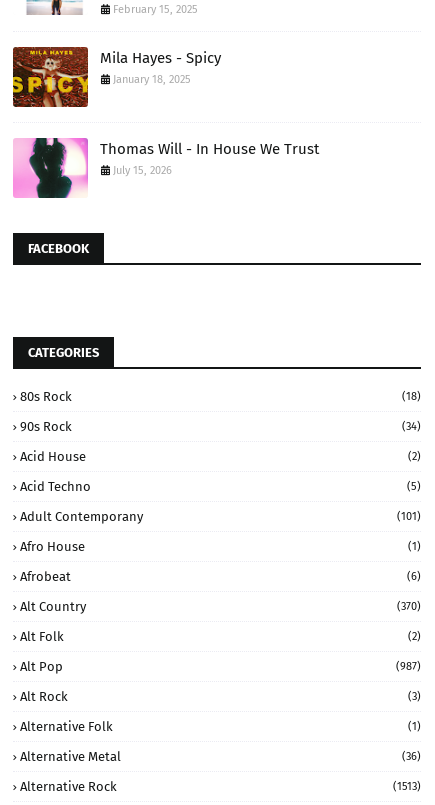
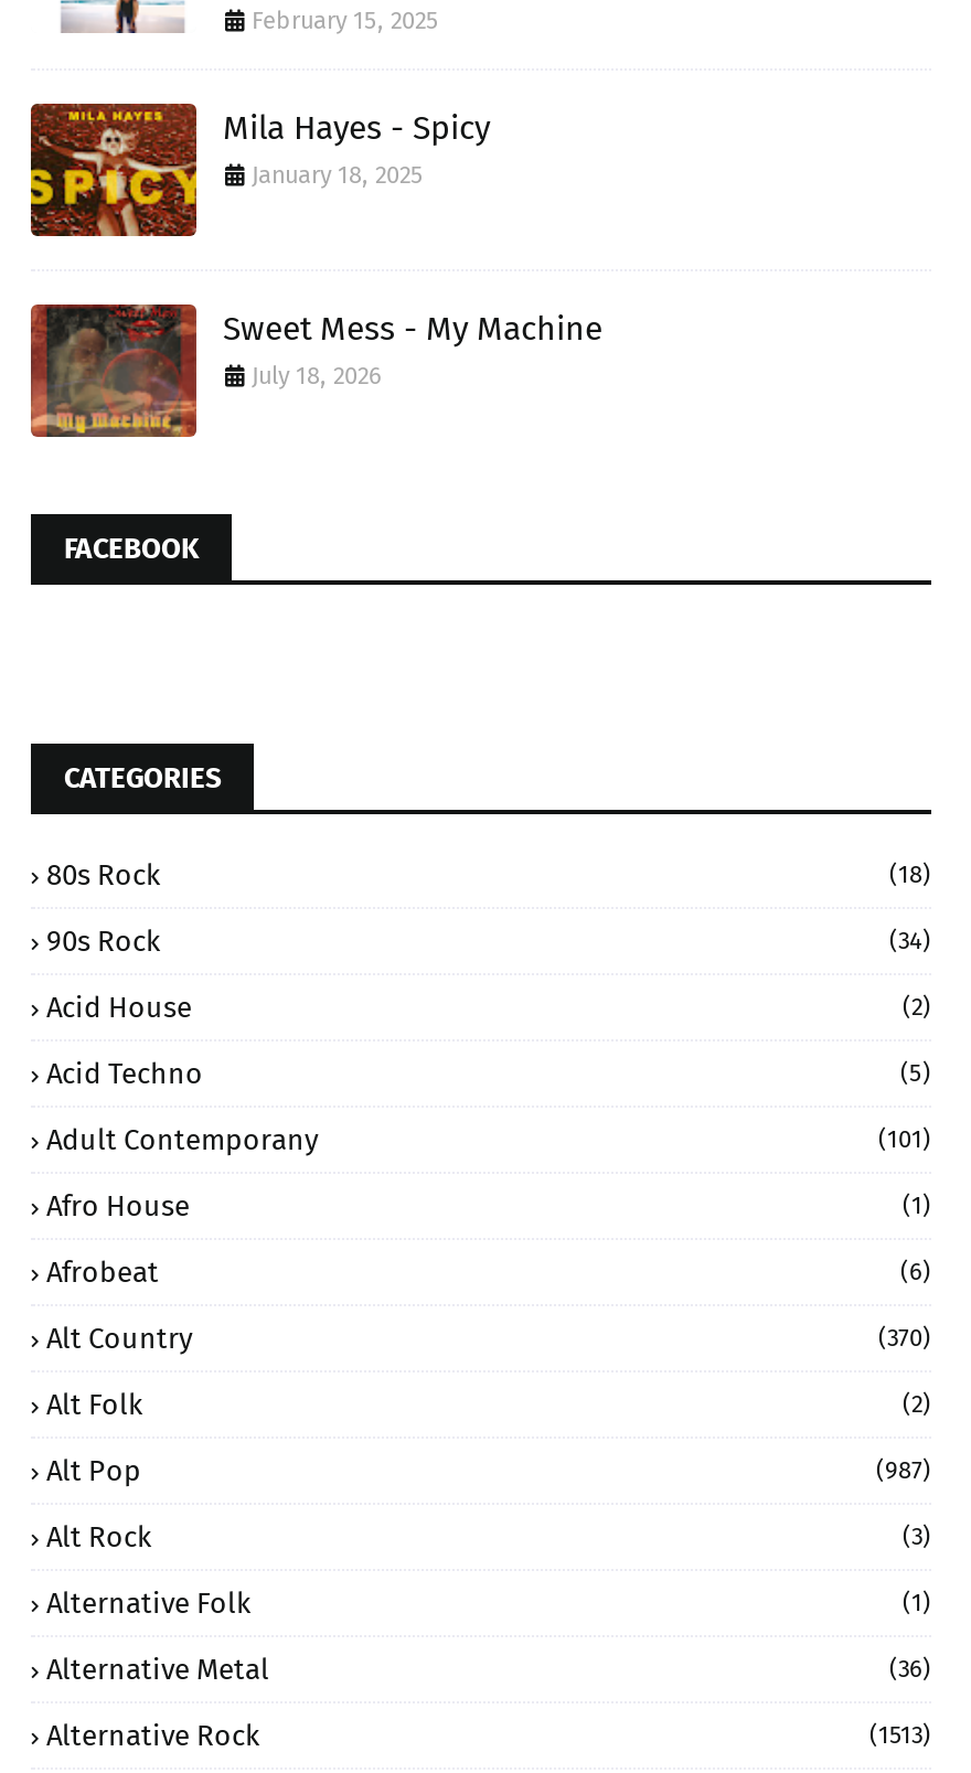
[13,137,319,199] [image] | Thomas Will - In House We Trust | July 15, 2026 -> [29,302,602,439] [image] | Sweet Mess - My Machine | July 18, 2026

